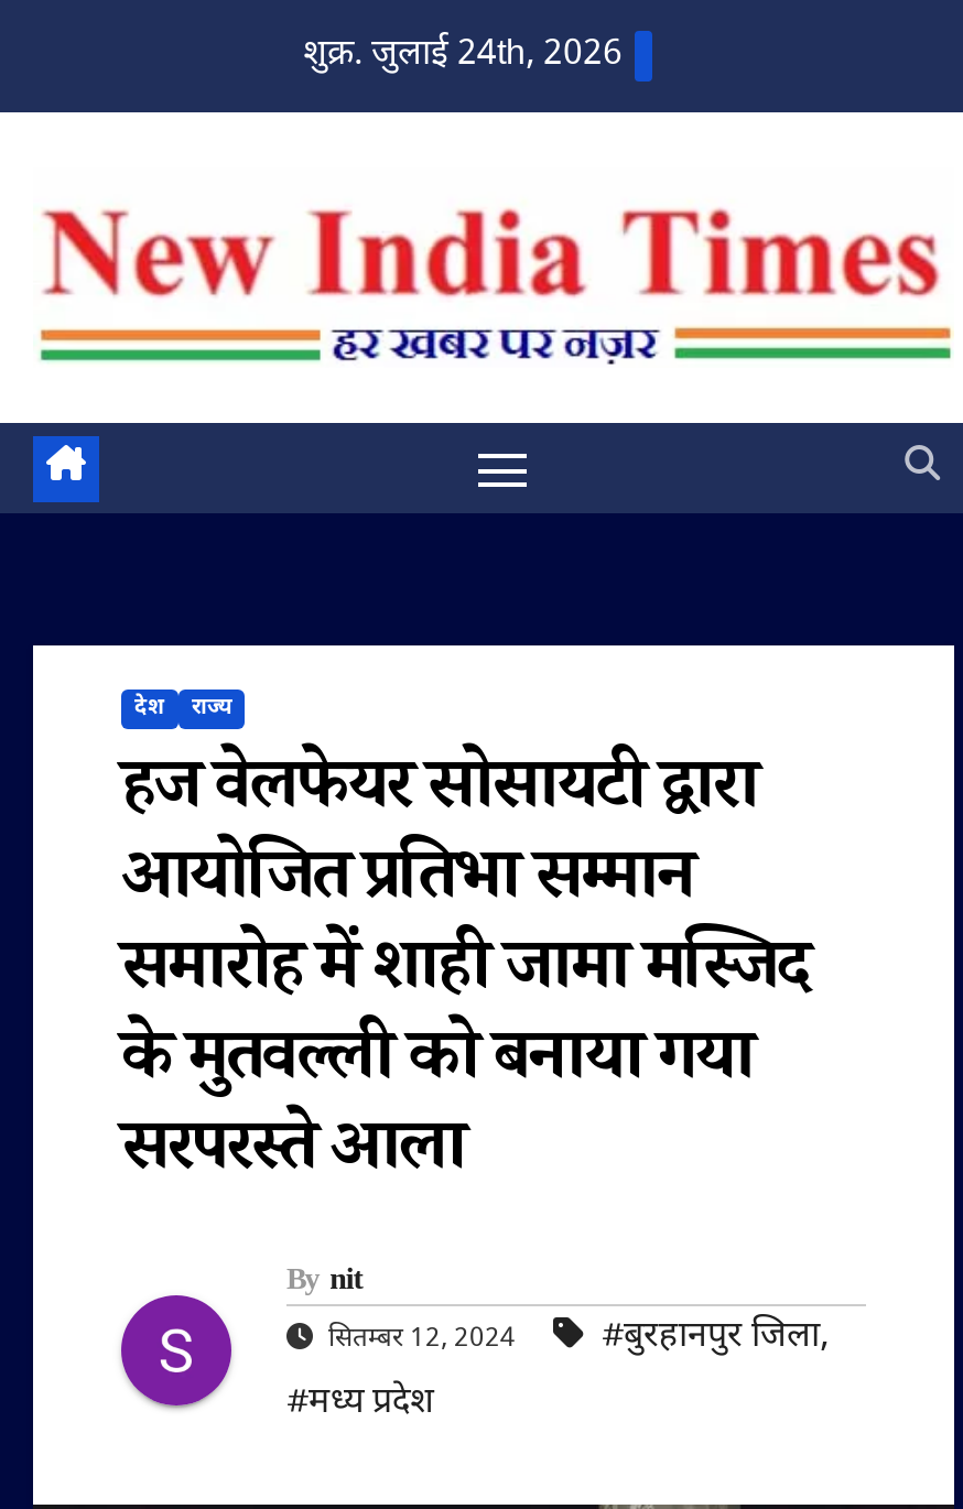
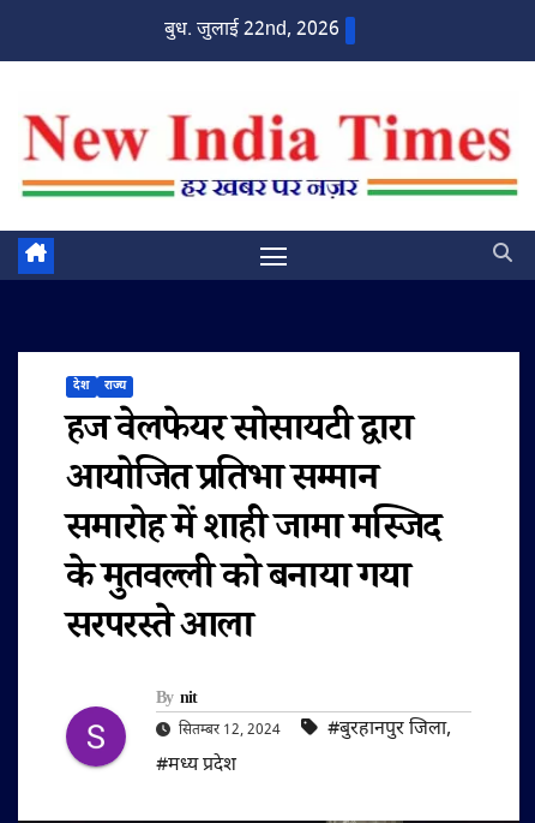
[303,33,623,79] शुक्र. जुलाई 24th, 2026 -> [164,18,339,43] बुध. जुलाई 22nd, 2026

